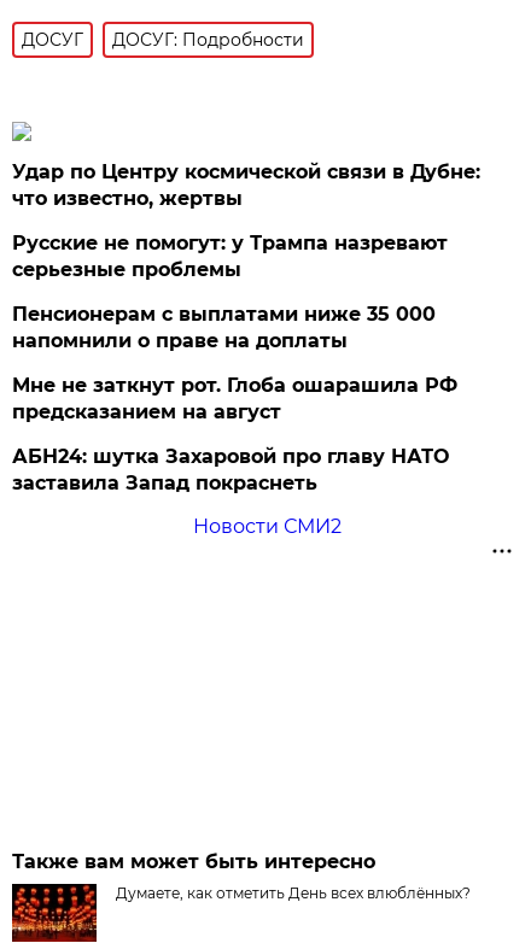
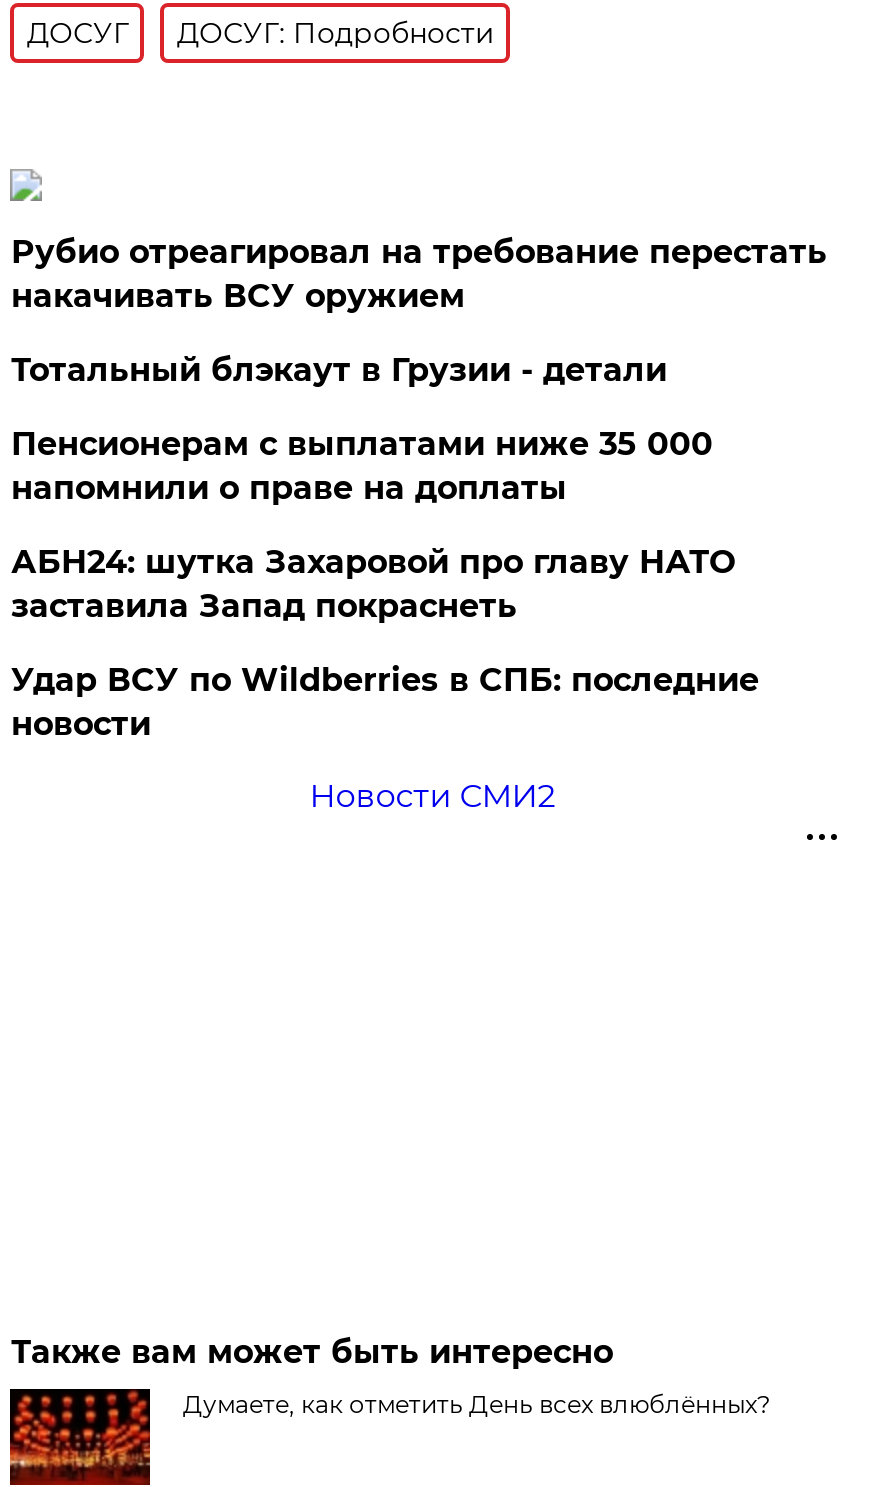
[13,160,481,209] Удар по Центру космической связи в Дубне: | что известно, жертвы -> [11,232,827,314] Рубио отреагировал на требование перестать | накачивать ВСУ оружием
[13,231,448,280] Русские не помогут: у Трампа назревают | серьезные проблемы -> [11,350,667,388] Тотальный блэкаут в Грузии - детали
[13,373,458,423] Мне не заткнут рот. Глоба ошарашила РФ | предсказанием на август -> none
moved [13,444,449,494] -> [11,542,735,624]: АБН24: шутка Захаровой про главу НАТО | заставила Запад покраснеть
none -> [11,660,759,742] Удар ВСУ по Wildberries в СПБ: последние | новости

